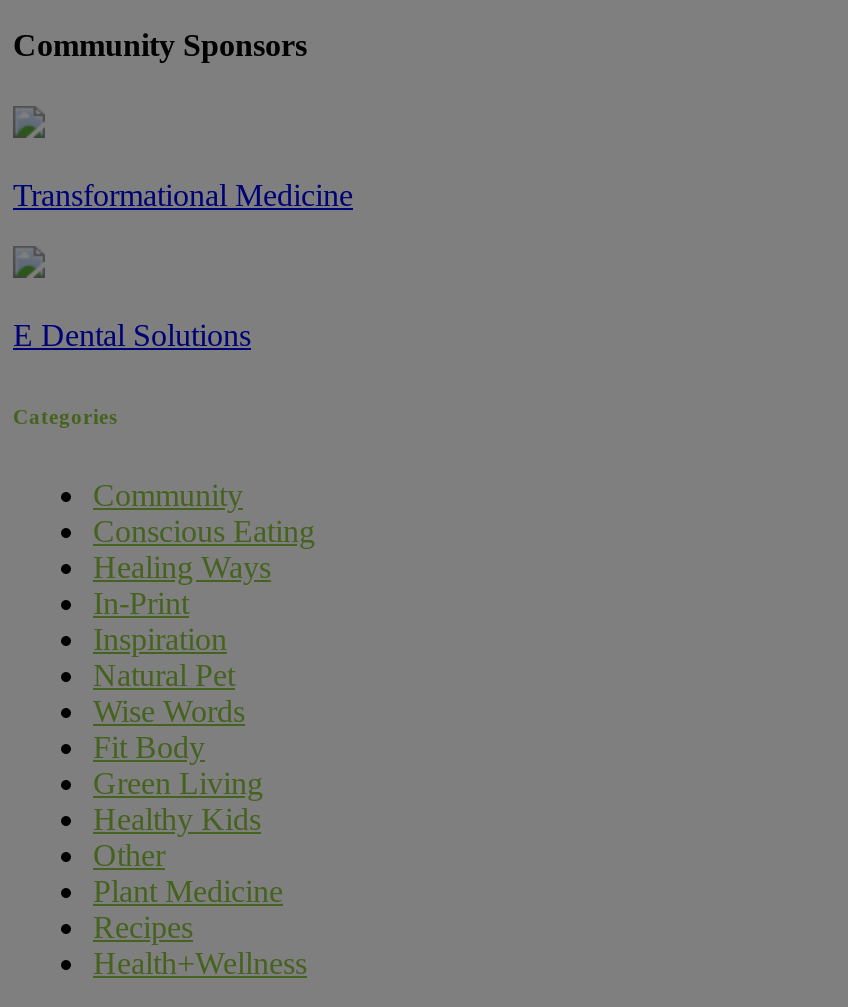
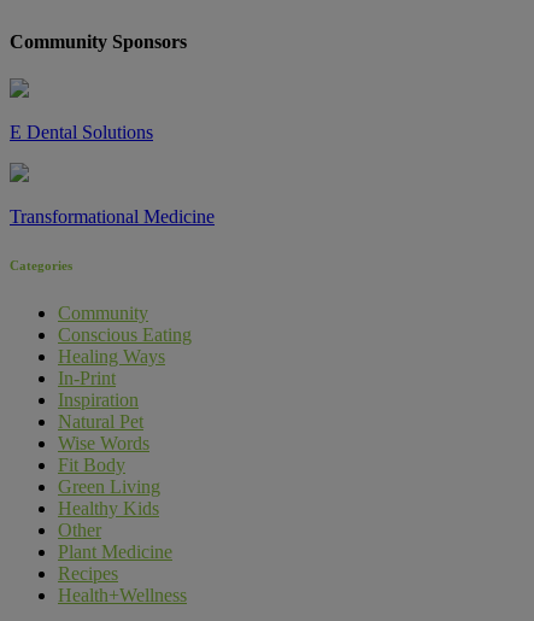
moved [13,179,353,213] -> [10,206,215,227]: Transformational Medicine
moved [13,319,251,353] -> [10,122,153,142]: E Dental Solutions

